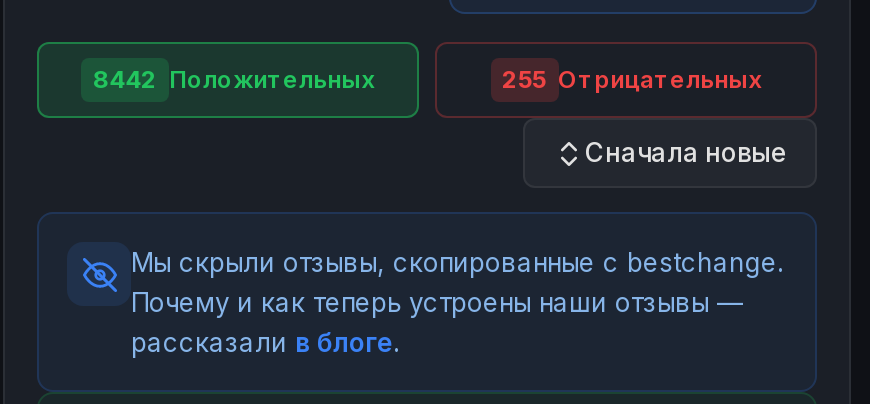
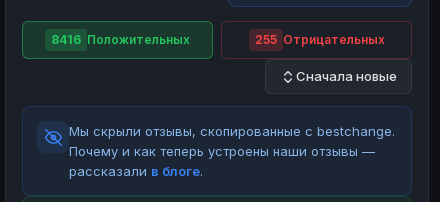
[93,64,375,94] 8442 Положительных -> [51,32,190,47] 8416 Положительных

